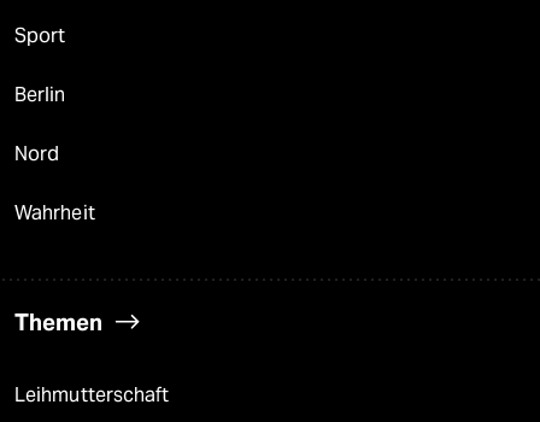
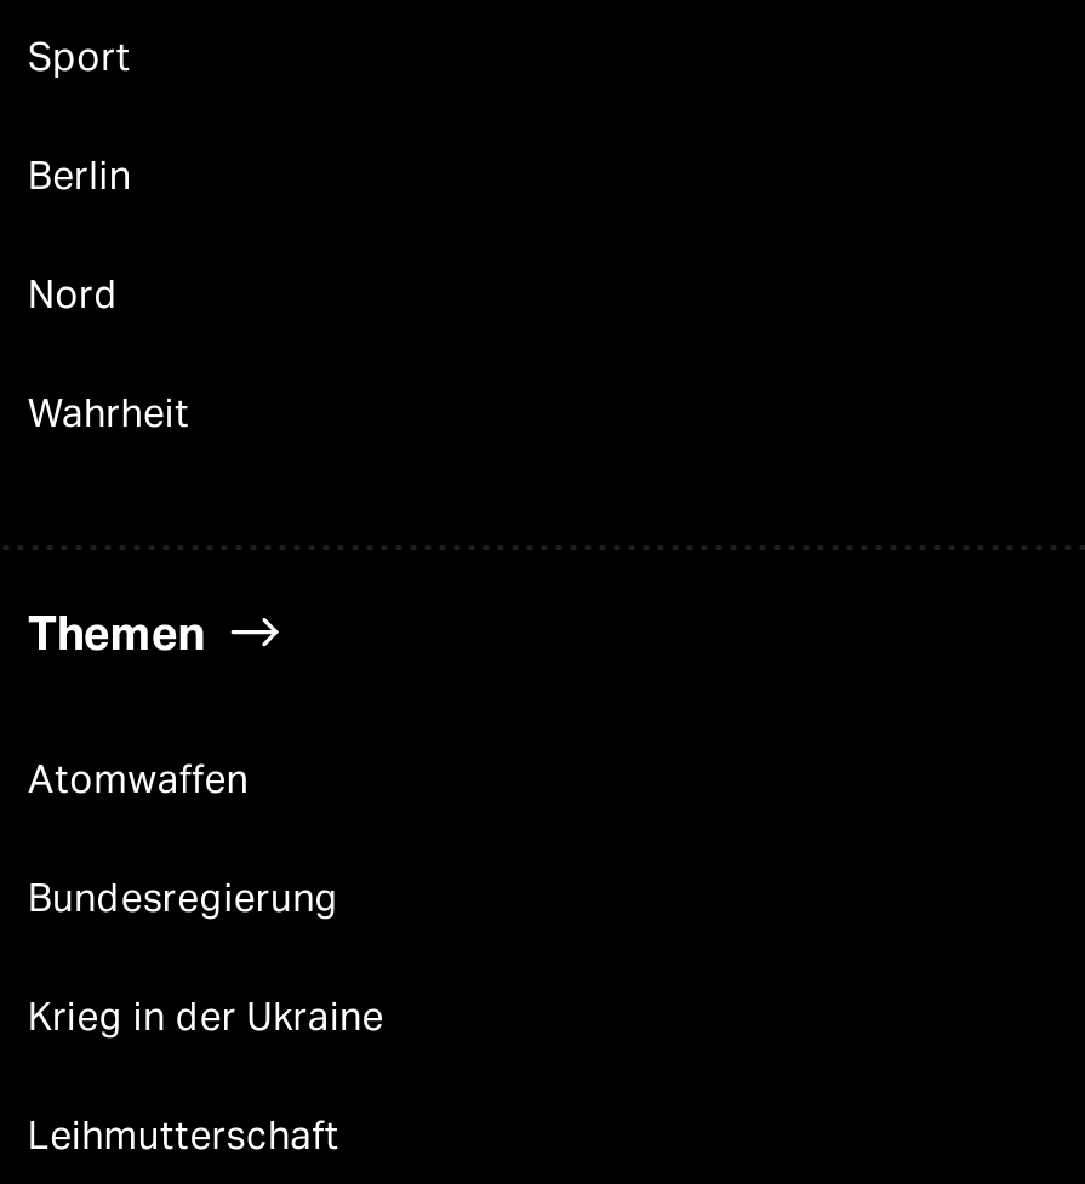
none -> [28,756,384,1039] Atomwaffen | Bundesregierung | Krieg in der Ukraine

